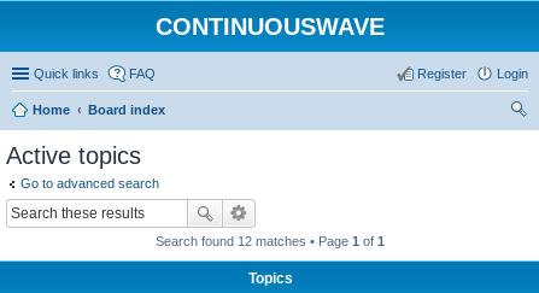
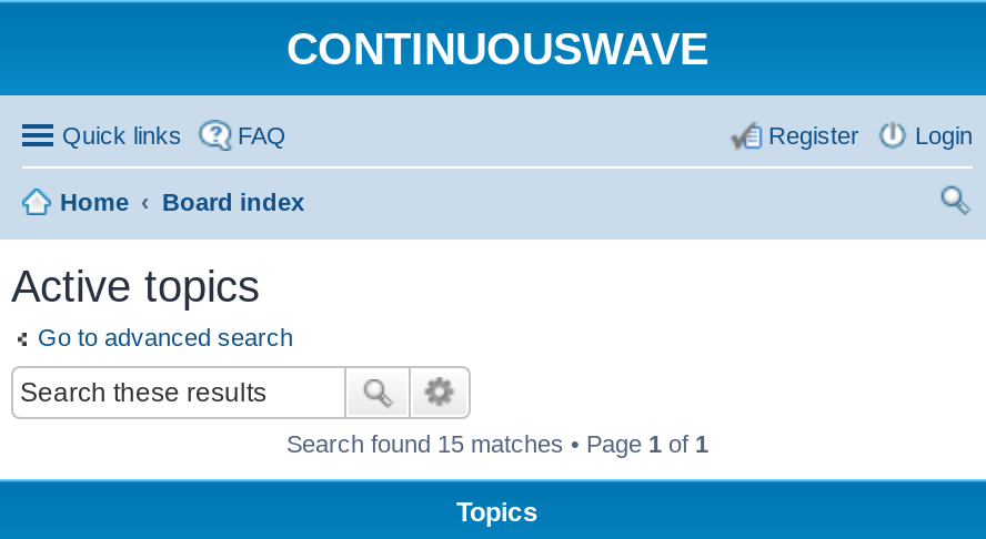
[156,233,385,248] Search found 12 matches • Page 1 of 1 -> [286,429,708,456] Search found 15 matches • Page 1 of 1

